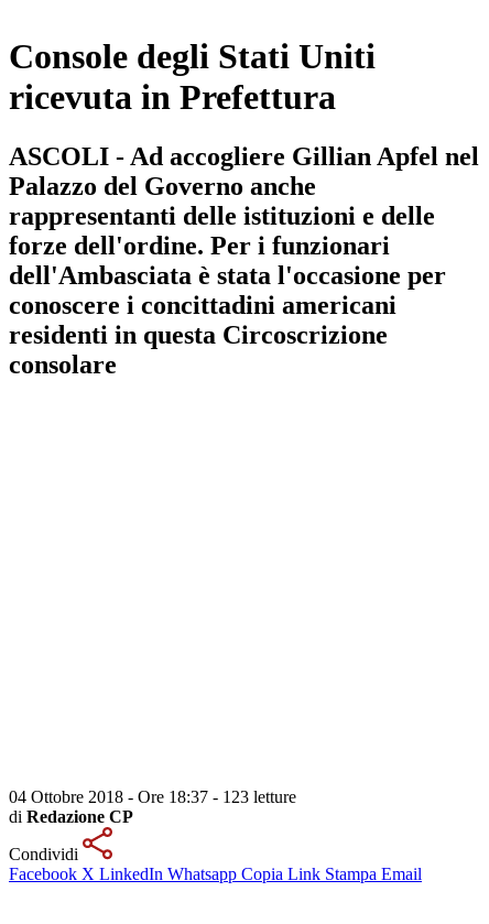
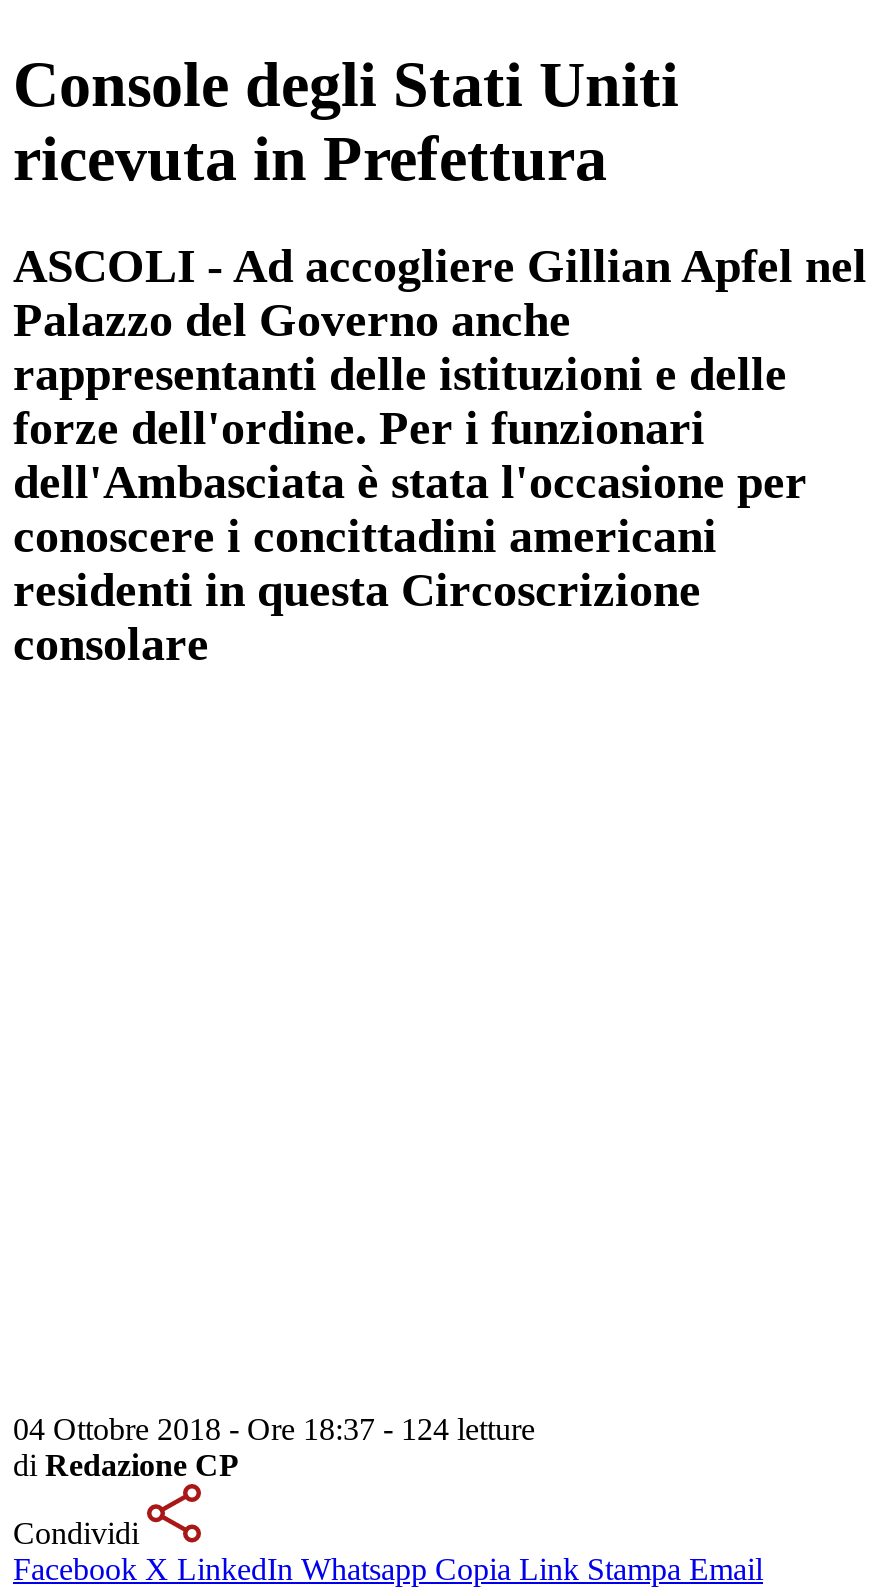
[9,787,296,806] 04 Ottobre 2018 - Ore 18:37 - 123 letture -> [13,1412,535,1446] 04 Ottobre 2018 - Ore 18:37 - 124 letture

